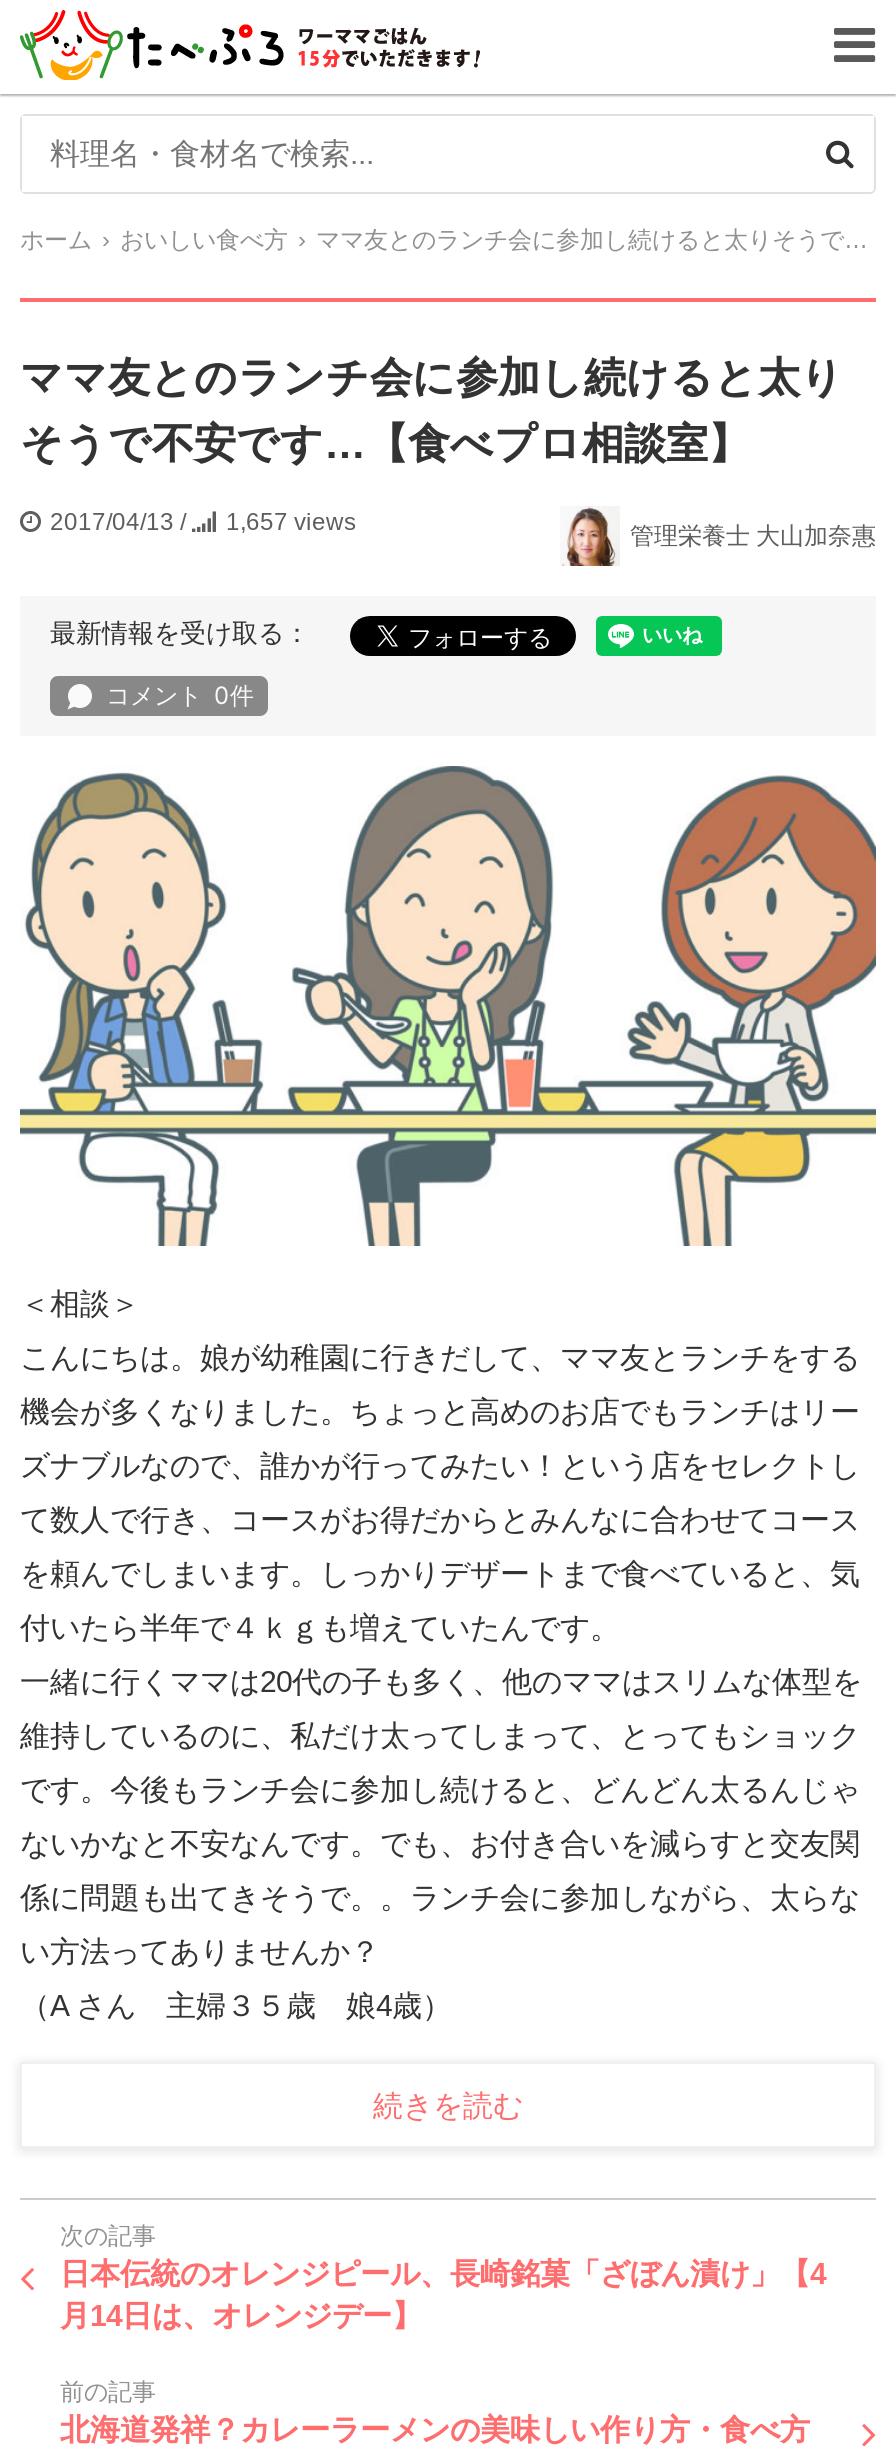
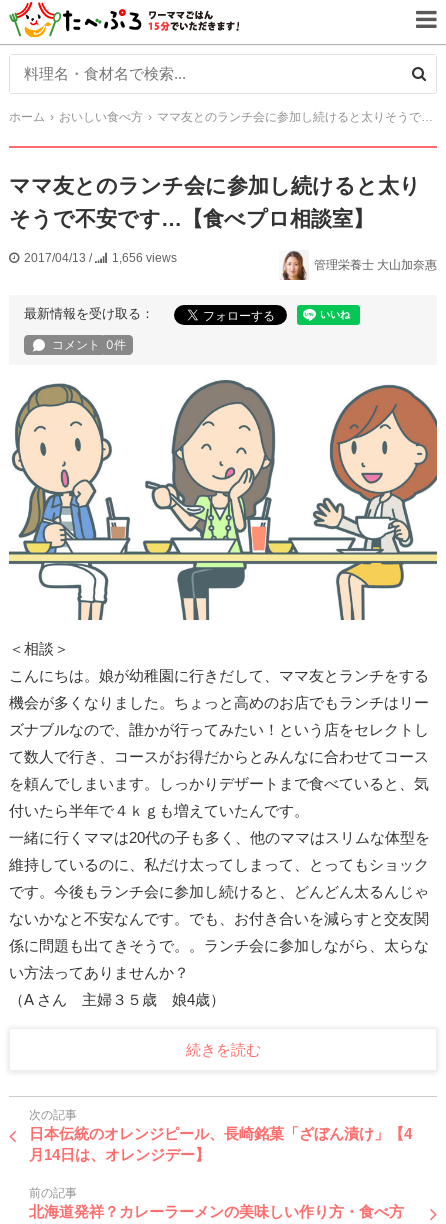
[50,508,356,536] 2017/04/13 / 1,657 views -> [24,251,177,265] 2017/04/13 / 1,656 views

